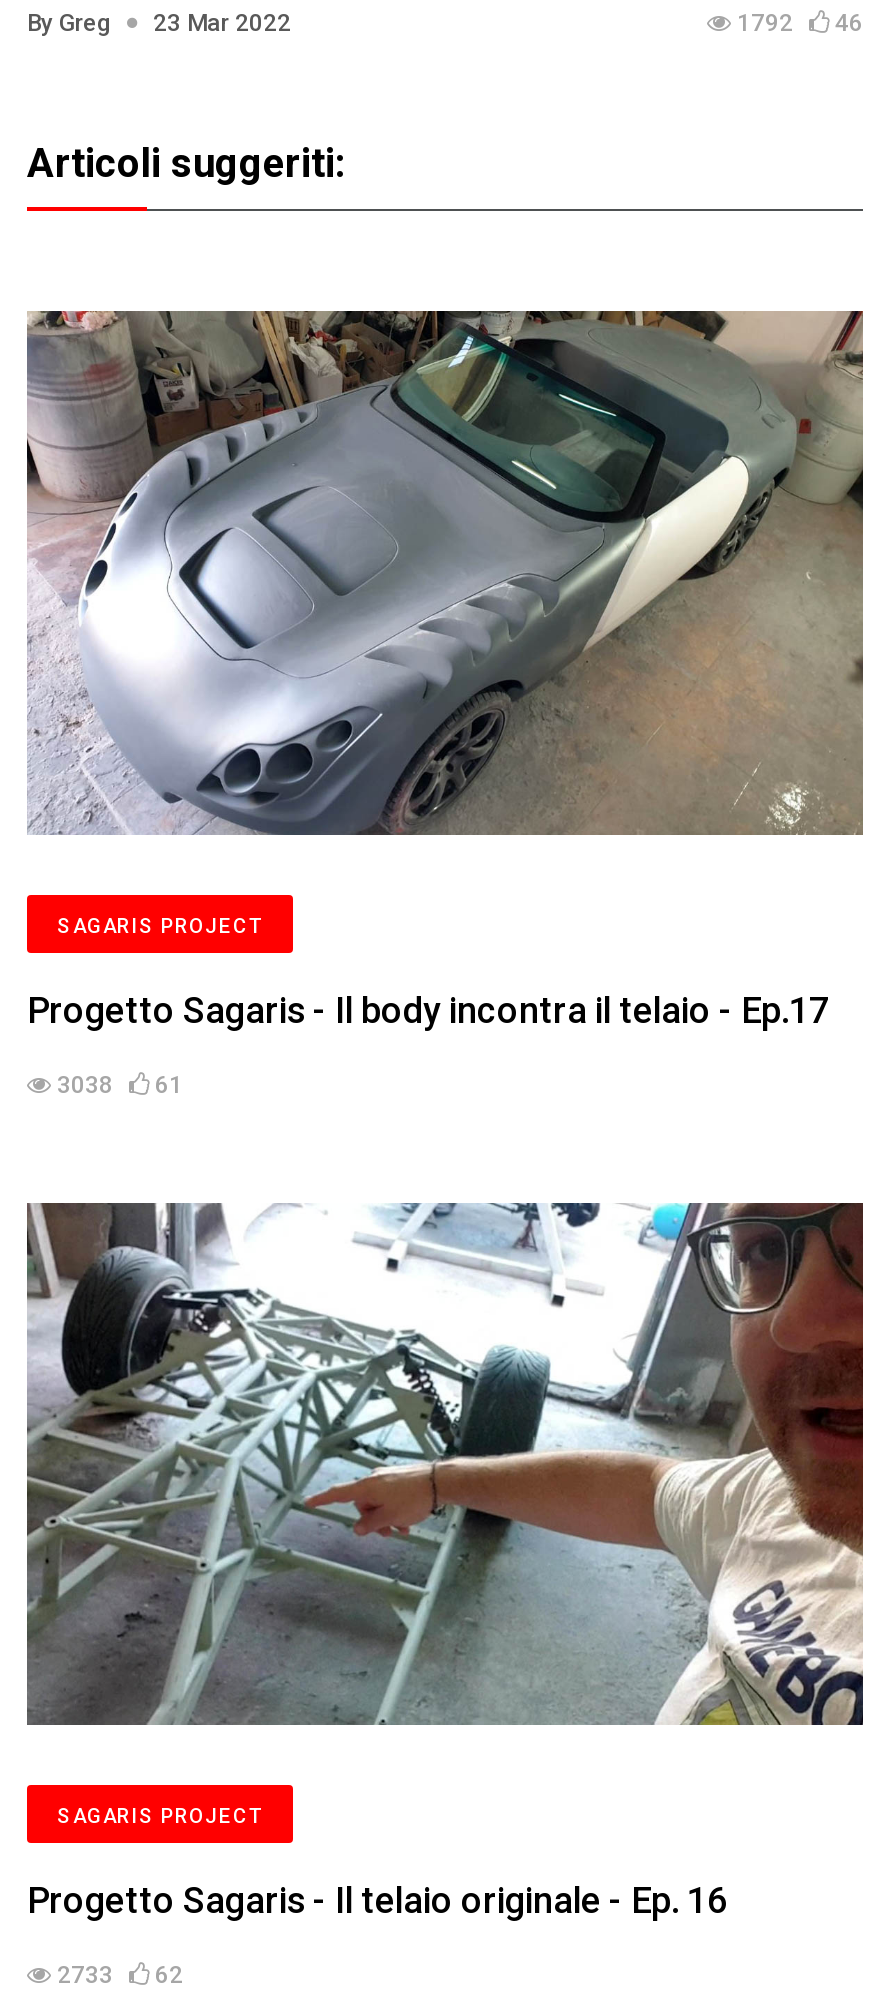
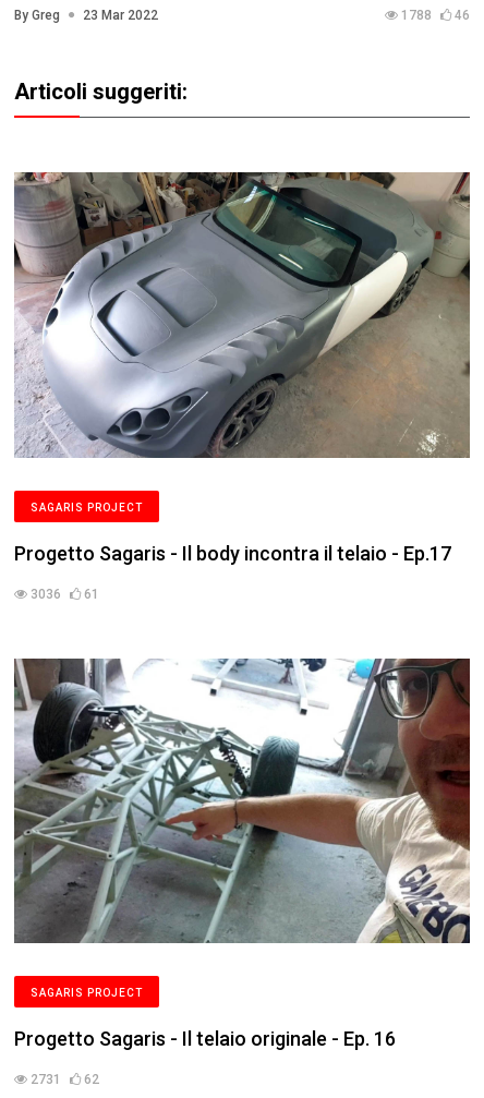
[731,9,863,37] 1792 46 -> [398,8,470,23] 1788 46
[51,1070,183,1098] 3038 61 -> [27,586,99,601] 3036 61
[51,1961,113,1989] 2733 -> [27,1072,61,1087] 2731

